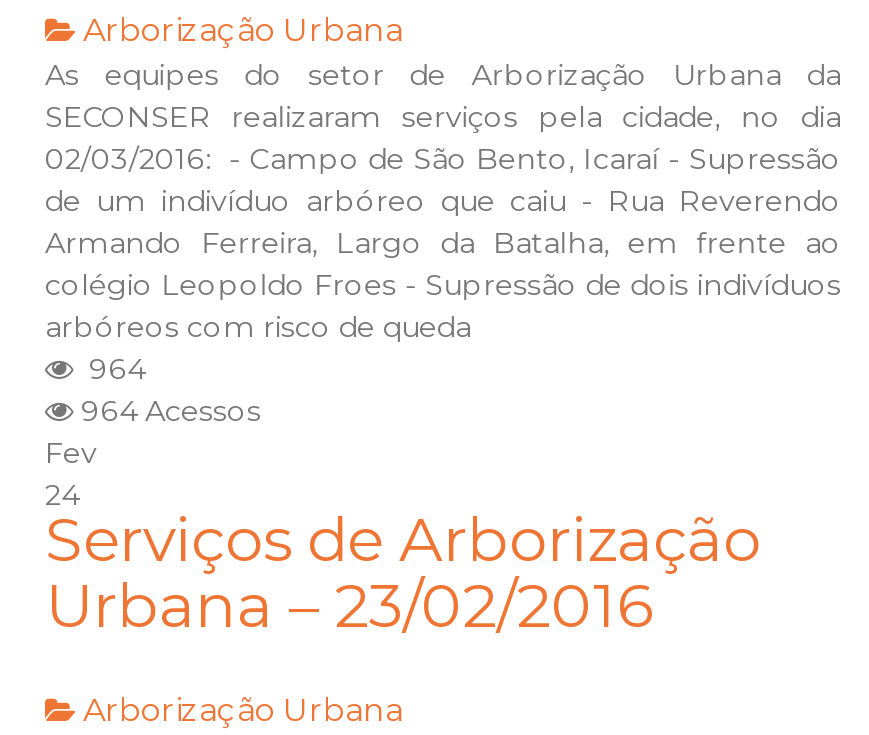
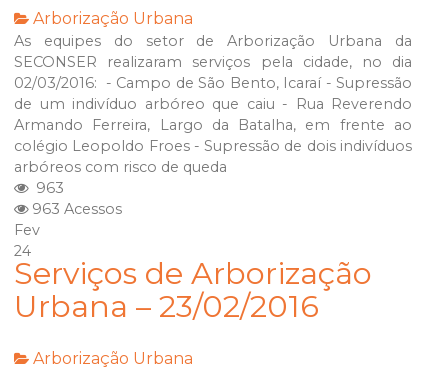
[73,352,145,388] 964 -> [28,179,64,197] 963
[73,394,261,430] 964 Acessos -> [28,200,122,218] 963 Acessos

